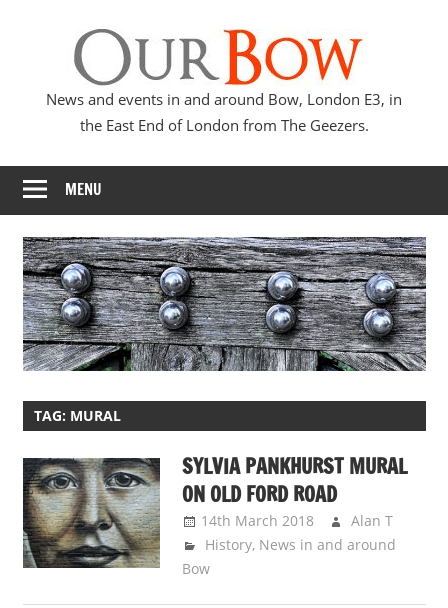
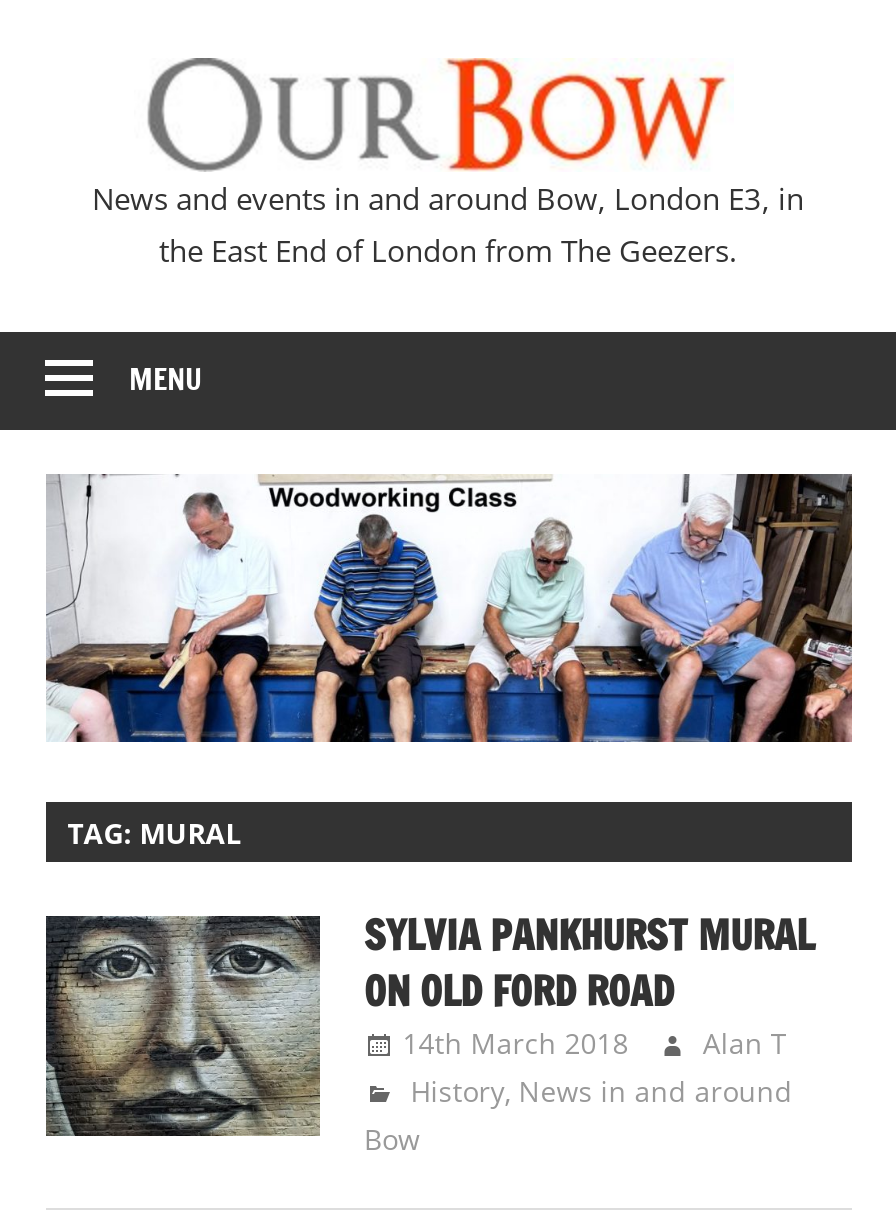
[22,236,427,372] [image] -> [46,472,854,744] [image]

